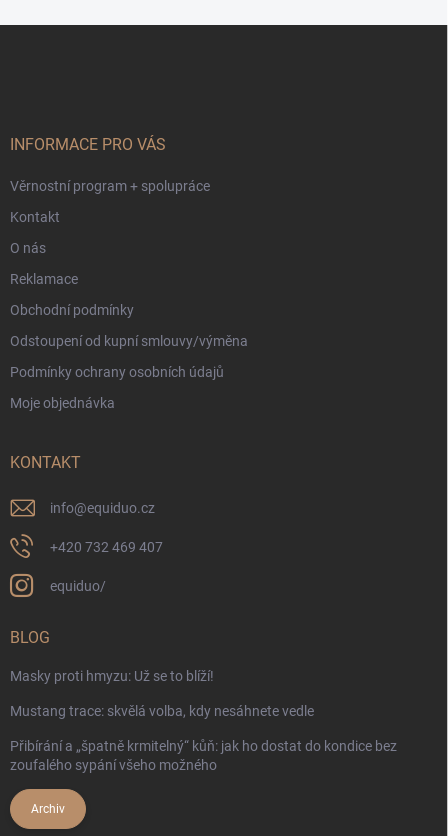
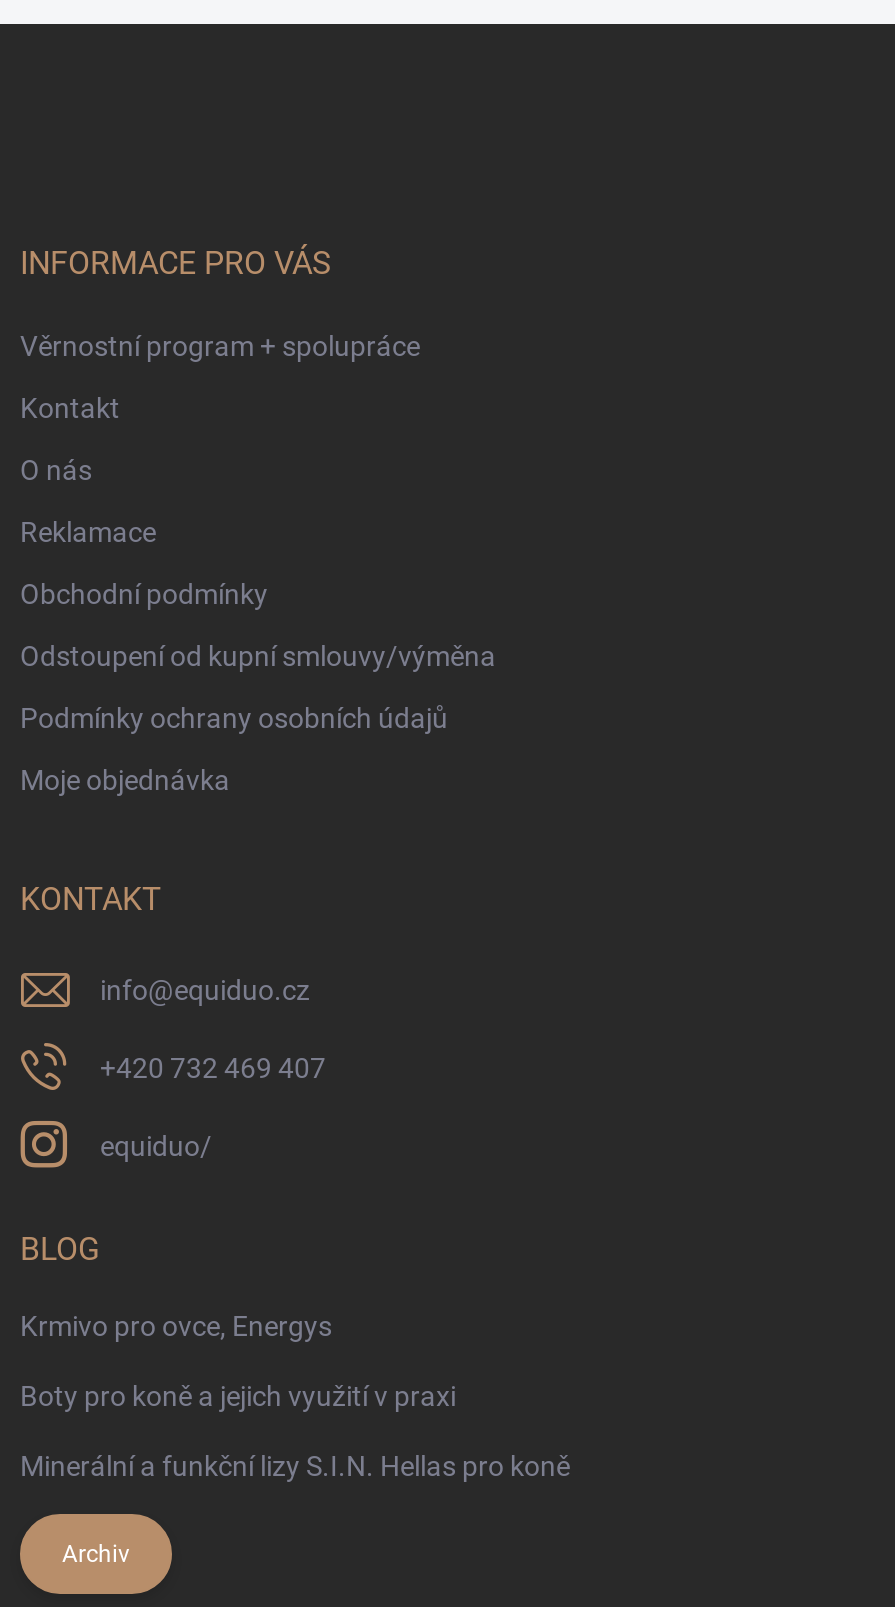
[10,668,214,684] Masky proti hmyzu: Už se to blíží! -> [20,1310,332,1342] Krmivo pro ovce, Energys
[10,703,314,719] Mustang trace: skvělá volba, kdy nesáhnete vedle -> [20,1380,456,1412] Boty pro koně a jejich využití v praxi
[10,738,397,773] Přibírání a „špatně krmitelný“ kůň: jak ho dostat do kondice bez | zoufalého sypání všeho možného -> [20,1450,570,1482] Minerální a funkční lizy S.I.N. Hellas pro koně

